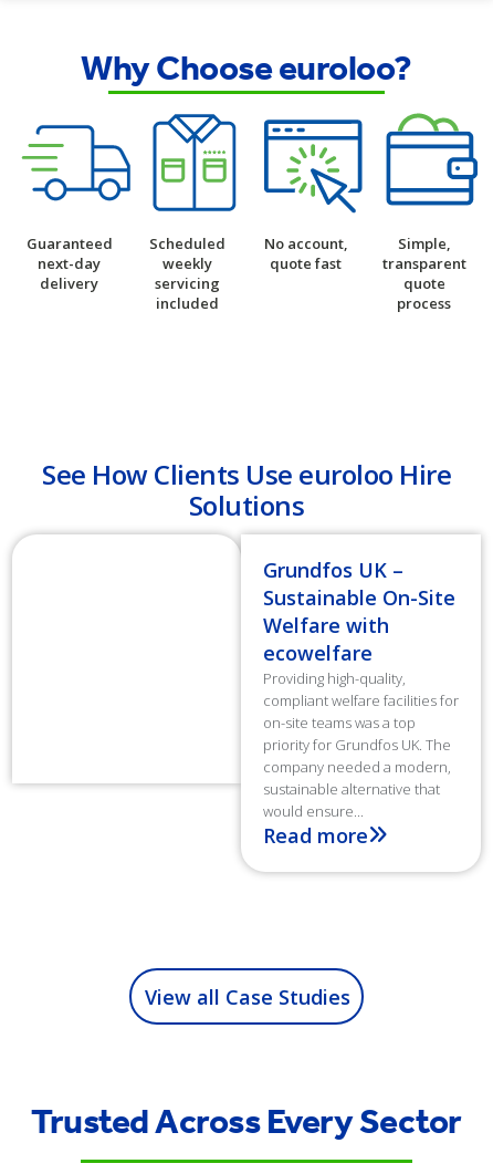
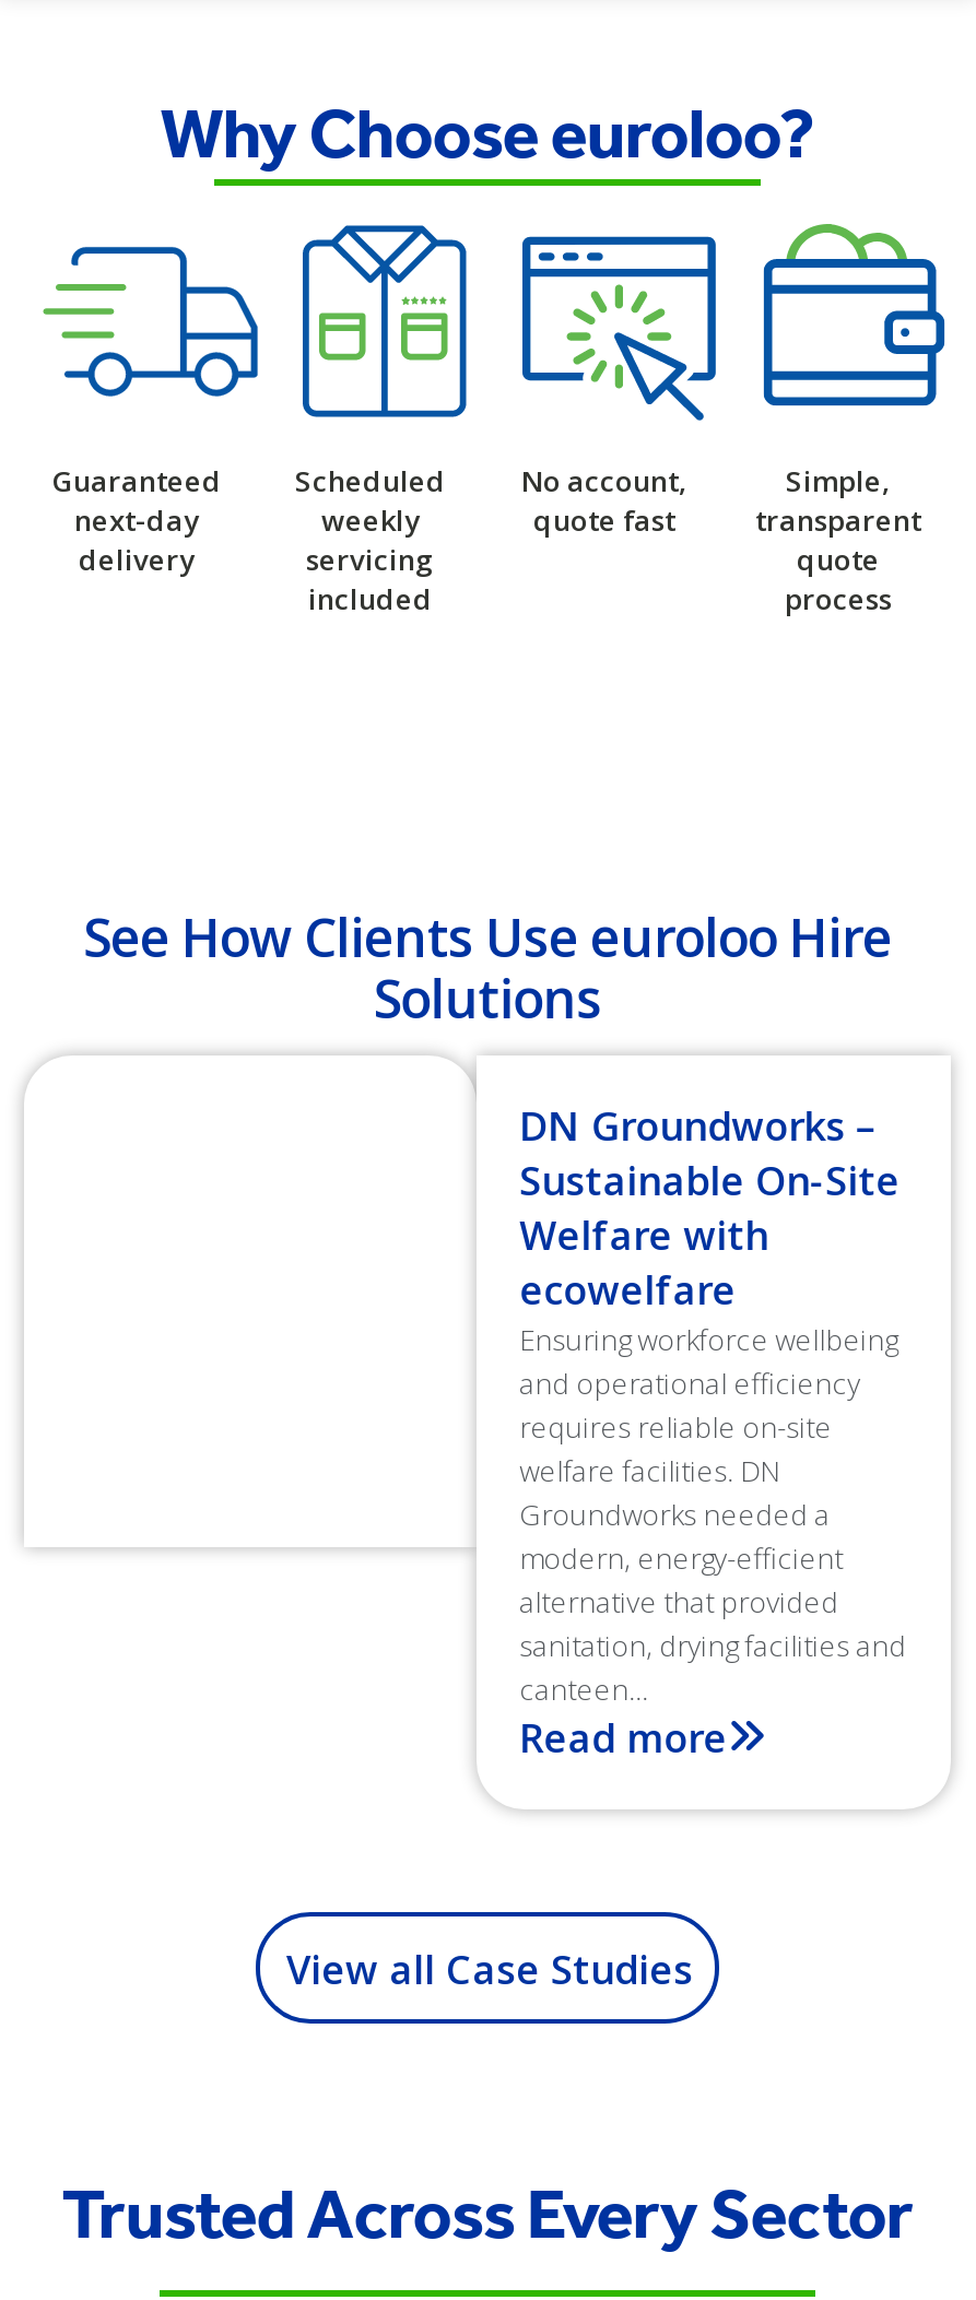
[263,556,403,583] Grundfos UK – -> [519,1099,878,1151] DN Groundworks –
[263,668,458,821] Providing high-quality, | compliant welfare facilities for | on-site teams was a top | priority for Grundfos UK. The | company needed a modern, | sustainable alternative that | would ensure... -> [519,1319,906,1708] Ensuring workforce wellbeing | and operational efficiency | requires reliable on-site | welfare facilities. DN | Groundworks needed a | modern, energy-efficient | alternative that provided | sanitation, drying facilities and | canteen...
moved [263,822,368,848] -> [519,1711,727,1763]: Read more

